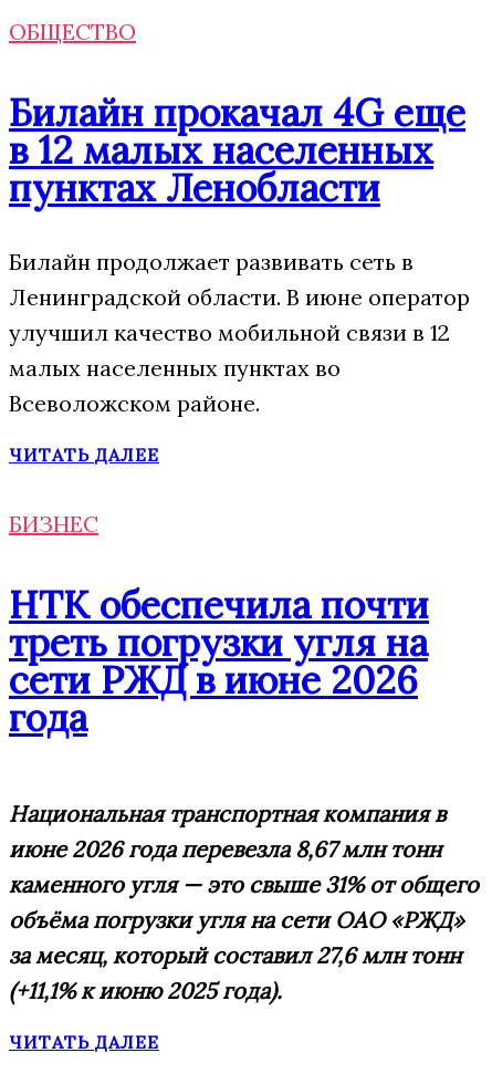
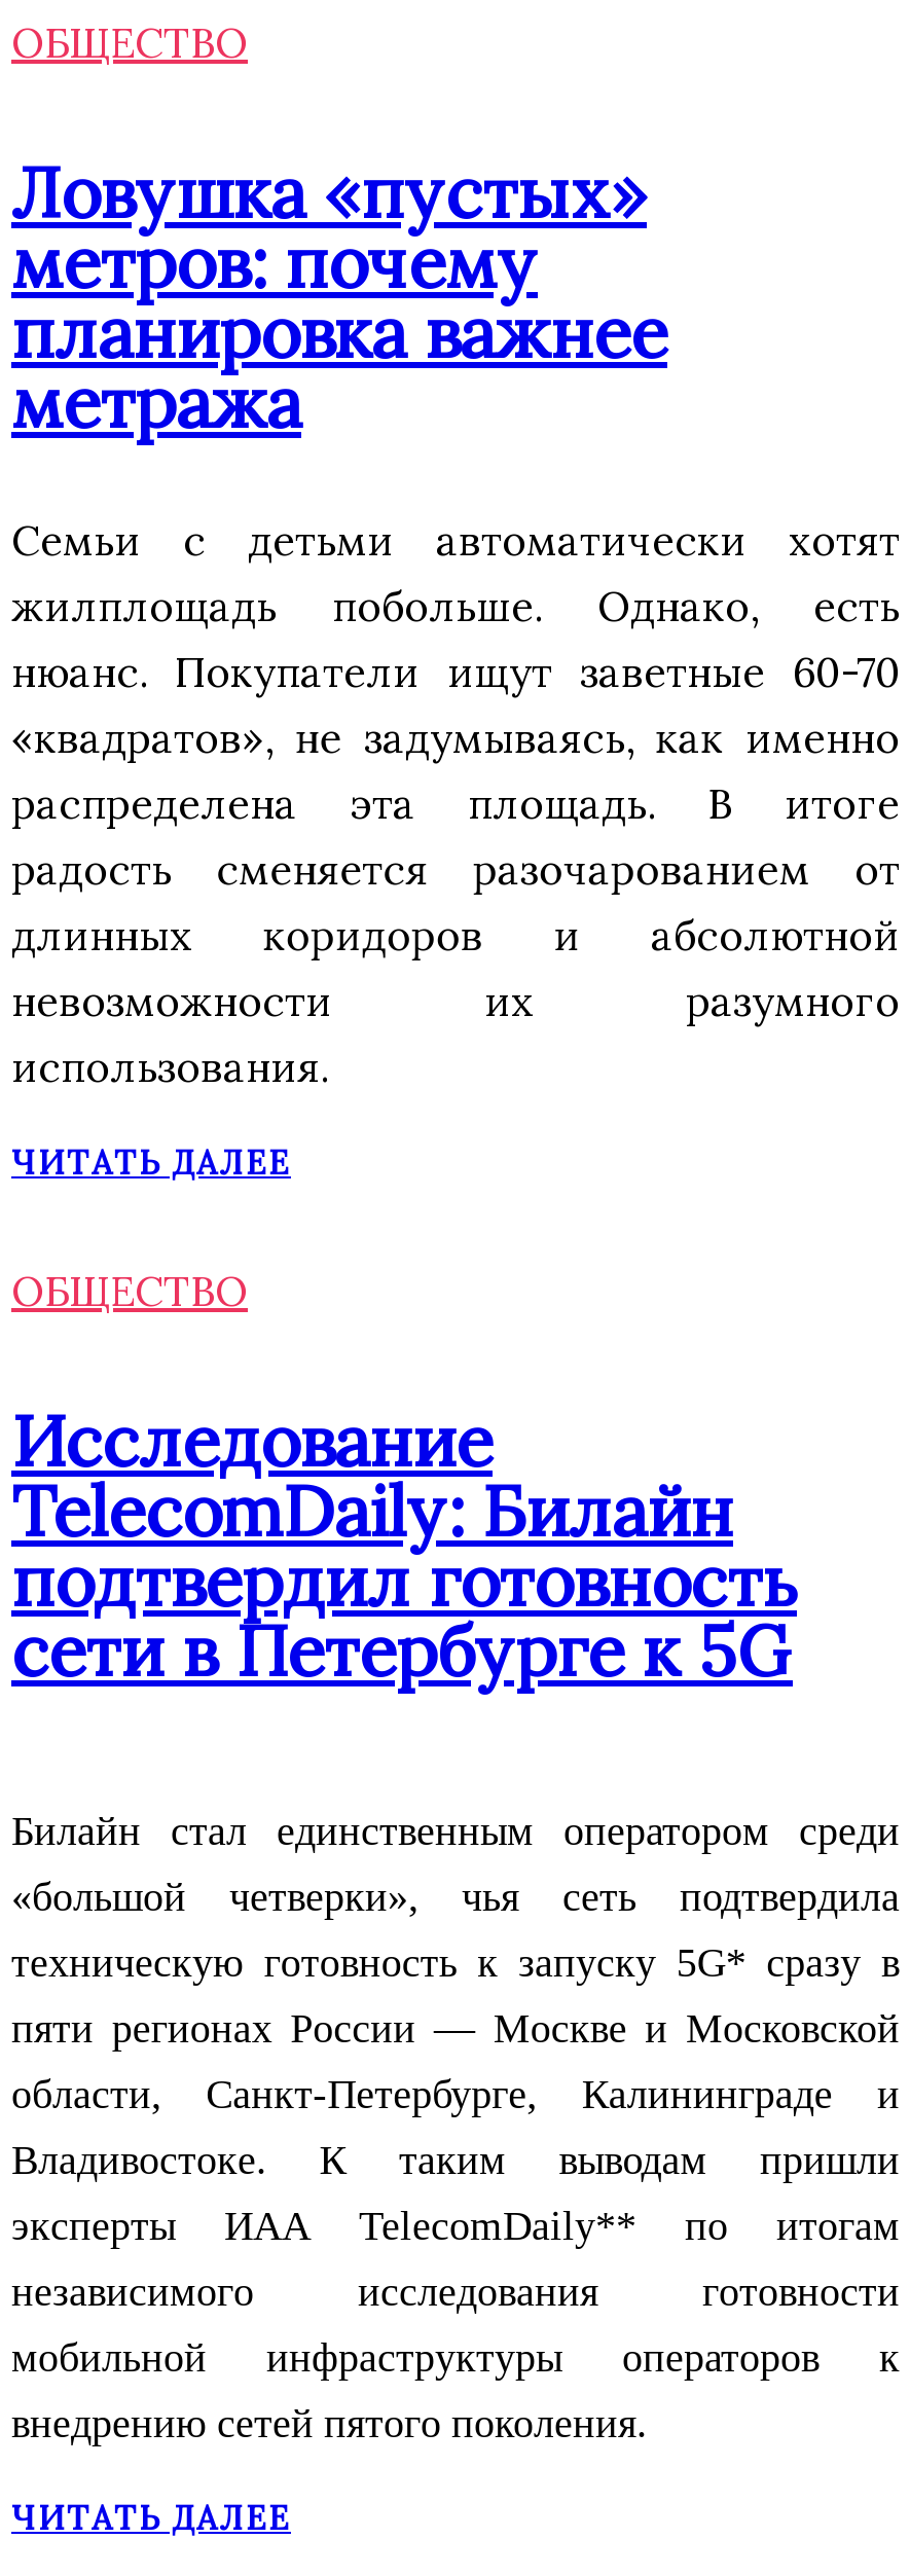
[9,88,465,211] Билайн прокачал 4G еще | в 12 малых населенных | пунктах Ленобласти -> [11,148,667,446] Ловушка «пустых» | метров: почему | планировка важнее | метража
[9,248,470,417] Билайн продолжает развивать сеть в | Ленинградской области. В июне оператор | улучшил качество мобильной связи в 12 | малых населенных пунктах во | Всеволожском районе. -> [11,514,900,1092] Семьи с детьми автоматически хотят | жилплощадь побольше. Однако, есть | нюанс. Покупатели ищут заветные 60-70 | «квадратов», не задумываясь, как именно | распределена эта площадь. В итоге | радость сменяется разочарованием от | длинных коридоров и абсолютной | невозможности их разумного | использования.
[9,510,479,1004] БИЗНЕС | НТК обеспечила почти | треть погрузки угля на | сети РЖД в июне 2026 | года | Национальная транспортная компания в | июне 2026 года перевезла 8,67 млн тонн | каменного угля — это свыше 31% от общего | объёма погрузки угля на сети ОАО «РЖД» | за месяц, который составил 27,6 млн тонн | (+11,1% к июню 2025 года). -> [11,1265,900,2445] ОБЩЕСТВО | Исследование | TelecomDaily: Билайн | подтвердил готовность | сети в Петербурге к 5G | Билайн стал единственным оператором среди | «большой четверки», чья сеть подтвердила | техническую готовность к запуску 5G* сразу в | пяти регионах России — Москве и Московской | области, Санкт-Петербурге, Калининграде и | Владивостоке. К таким выводам пришли | эксперты ИАА TelecomDaily** по итогам | независимого исследования готовности | мобильной инфраструктуры операторов к | внедрению сетей пятого поколения.

